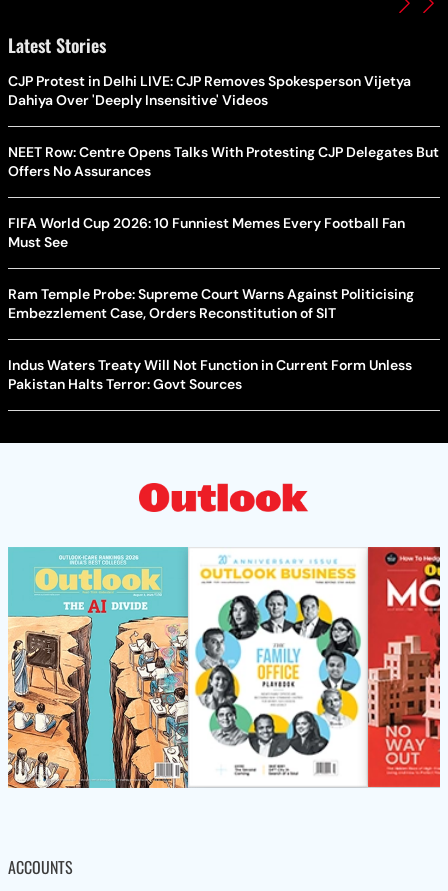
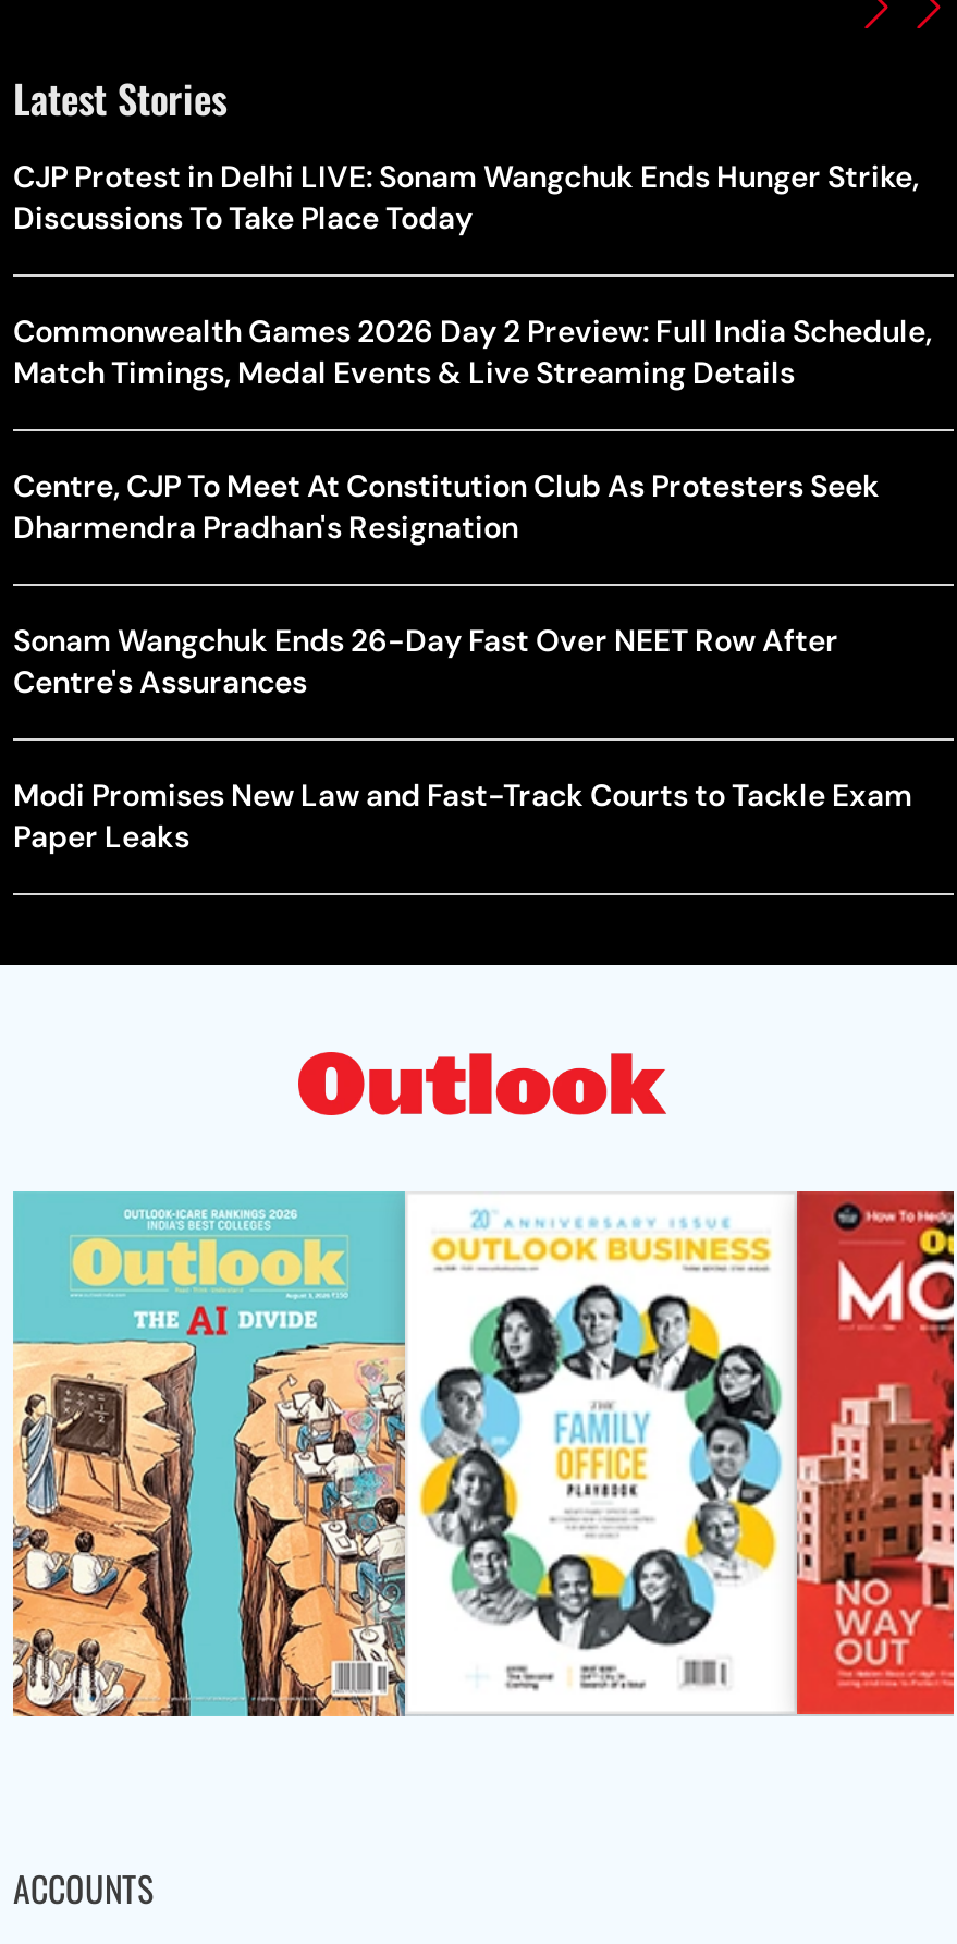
[8,72,411,109] CJP Protest in Delhi LIVE: CJP Removes Spokesperson Vijetya | Dahiya Over 'Deeply Insensitive' Videos -> [13,157,919,237] CJP Protest in Delhi LIVE: Sonam Wangchuk Ends Hunger Strike, | Discussions To Take Place Today
[8,143,439,180] NEET Row: Centre Opens Talks With Protesting CJP Delegates But | Offers No Assurances -> [13,311,932,392] Commonwealth Games 2026 Day 2 Preview: Full India Schedule, | Match Timings, Medal Events & Live Streaming Details
[8,214,405,251] FIFA World Cup 2026: 10 Funniest Memes Every Football Fan | Must See -> [13,466,880,547] Centre, CJP To Meet At Constitution Club As Protesters Seek | Dharmendra Pradhan's Resignation
[8,285,414,322] Ram Temple Probe: Supreme Court Warns Against Politicising | Embezzlement Case, Orders Reconstitution of SIT -> [13,621,838,701] Sonam Wangchuk Ends 26-Day Fast Over NEET Row After | Centre's Assurances
[8,356,412,393] Indus Waters Treaty Will Not Function in Current Form Unless | Pakistan Halts Terror: Govt Sources -> [13,775,912,856] Modi Promises New Law and Fast-Track Courts to Tackle Exam | Paper Leaks

